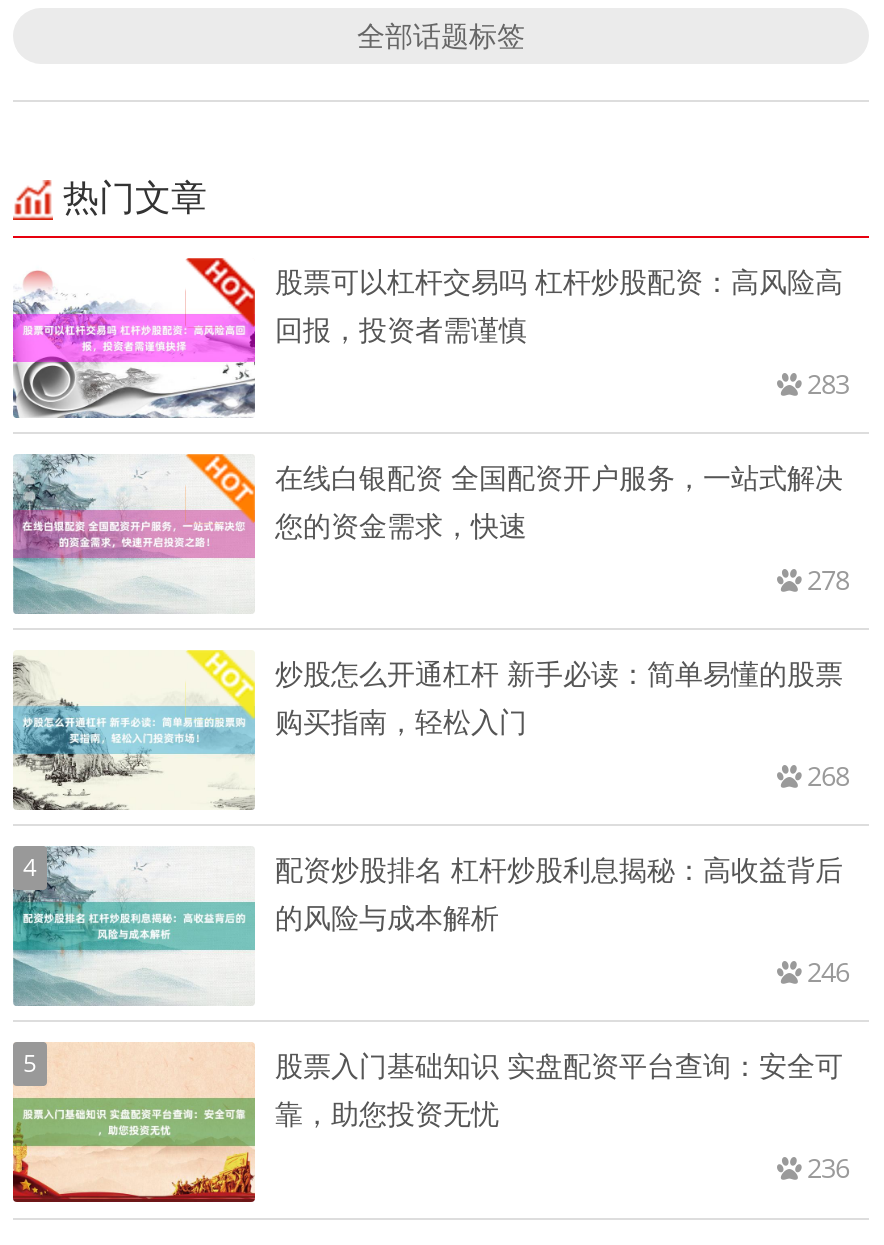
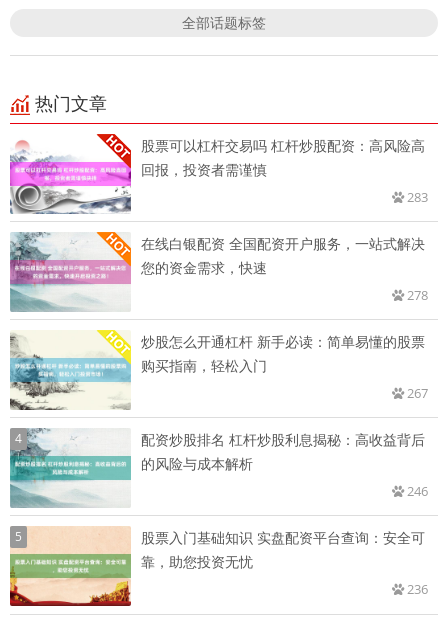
[807,758,849,794] 268 -> [407,384,428,402] 267

